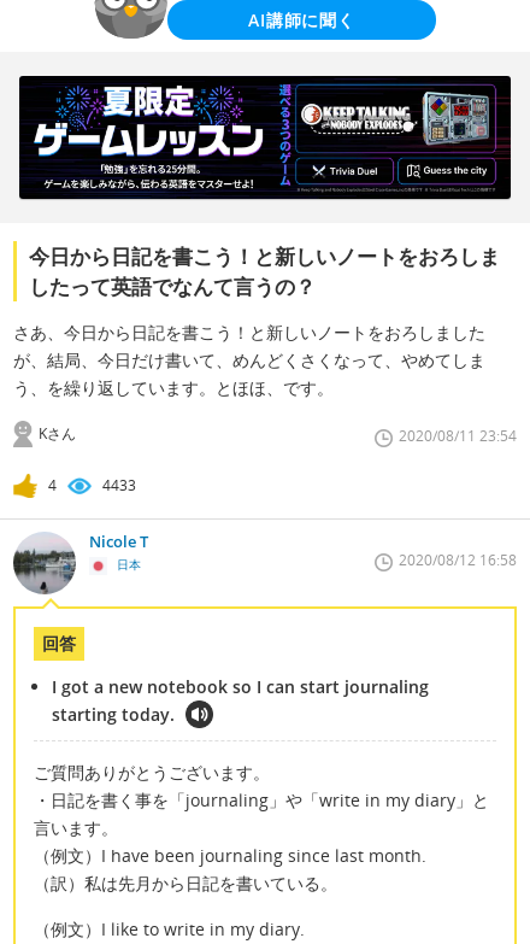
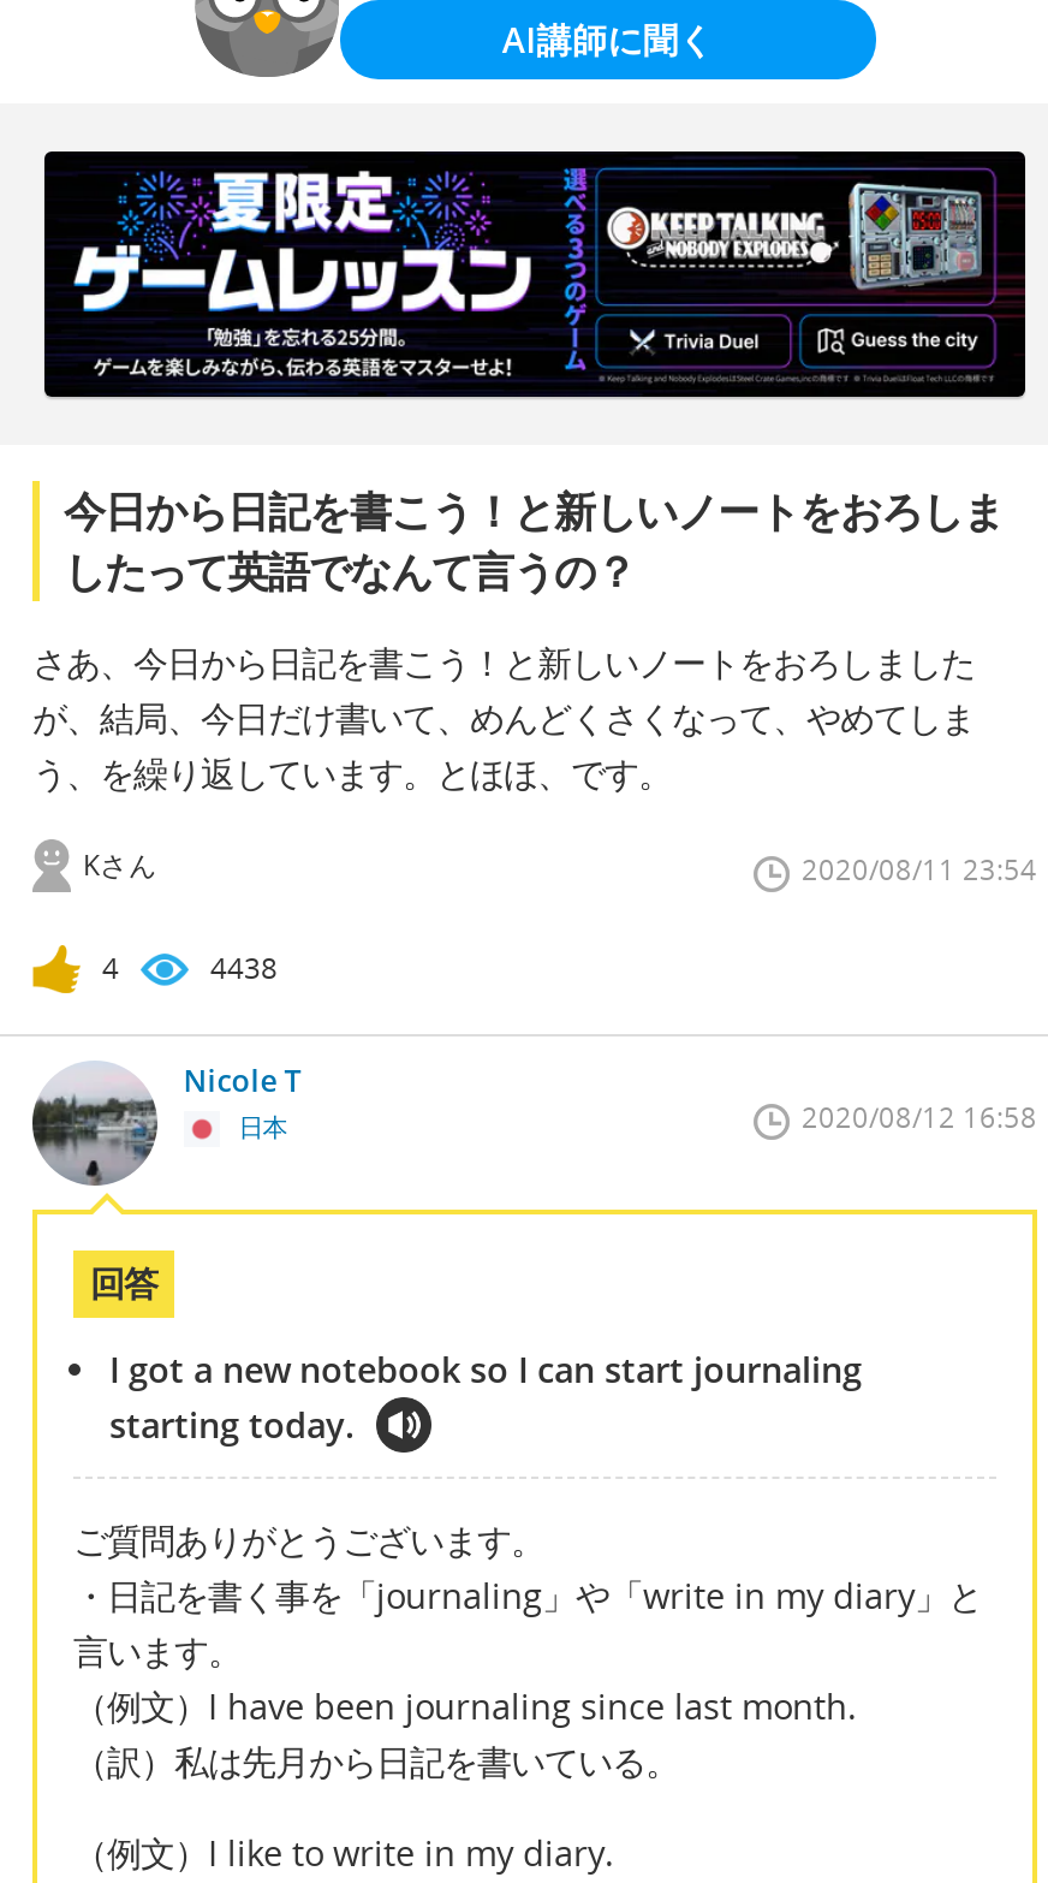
[102,475,136,495] 4433 -> [210,947,278,988] 4438

